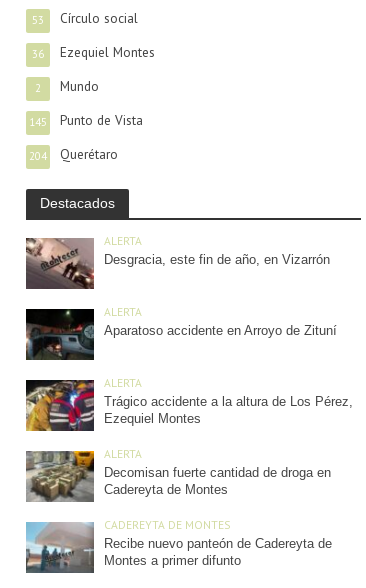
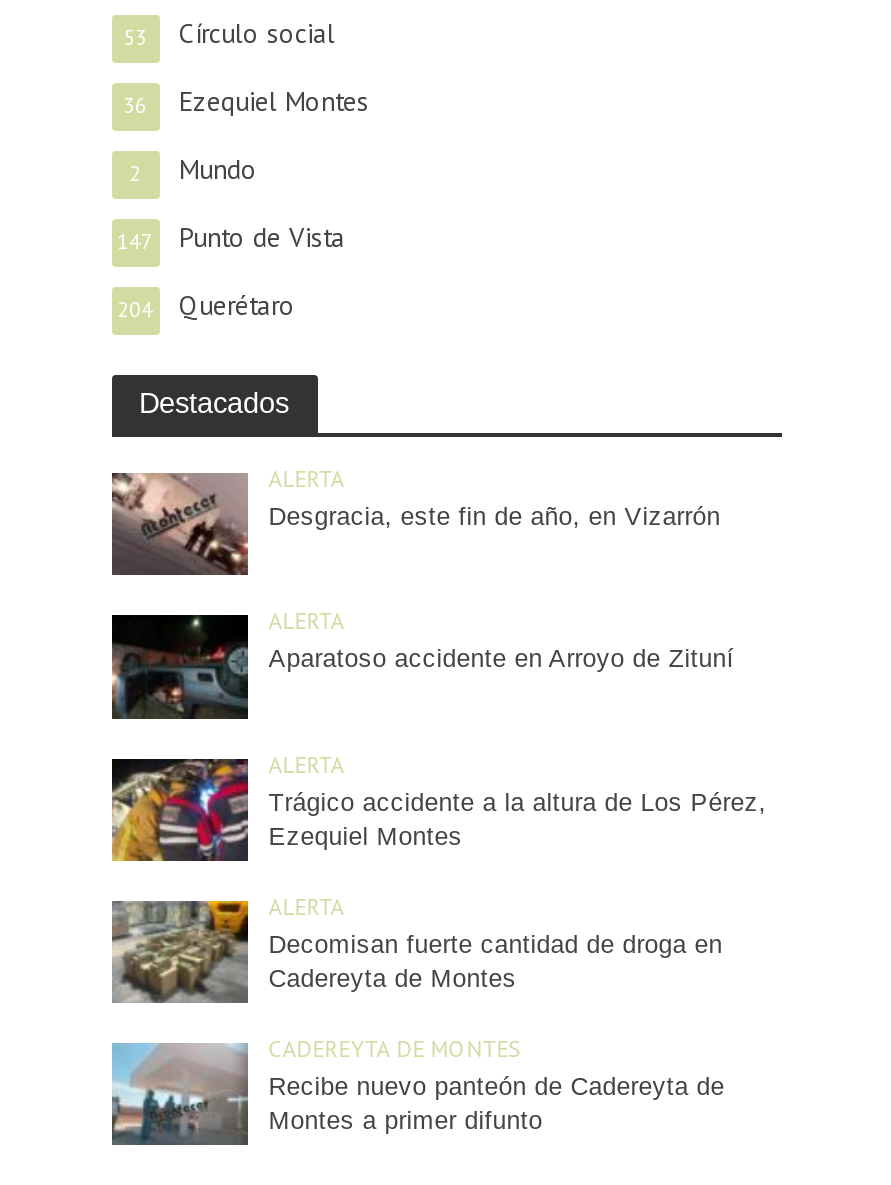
[28,111,142,129] 145 Punto de Vista -> [117,219,345,255] 147 Punto de Vista

